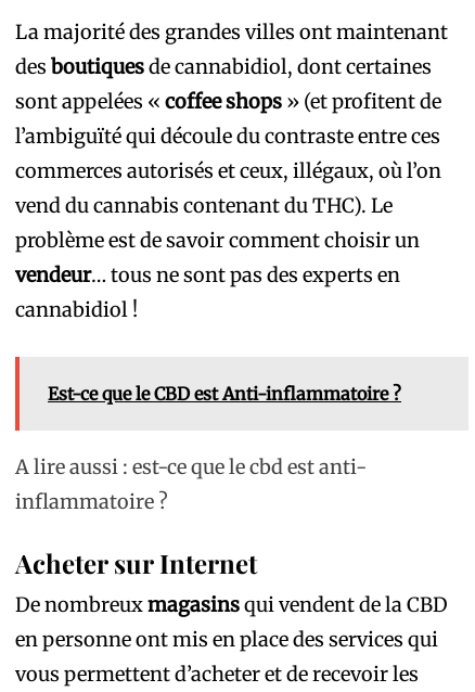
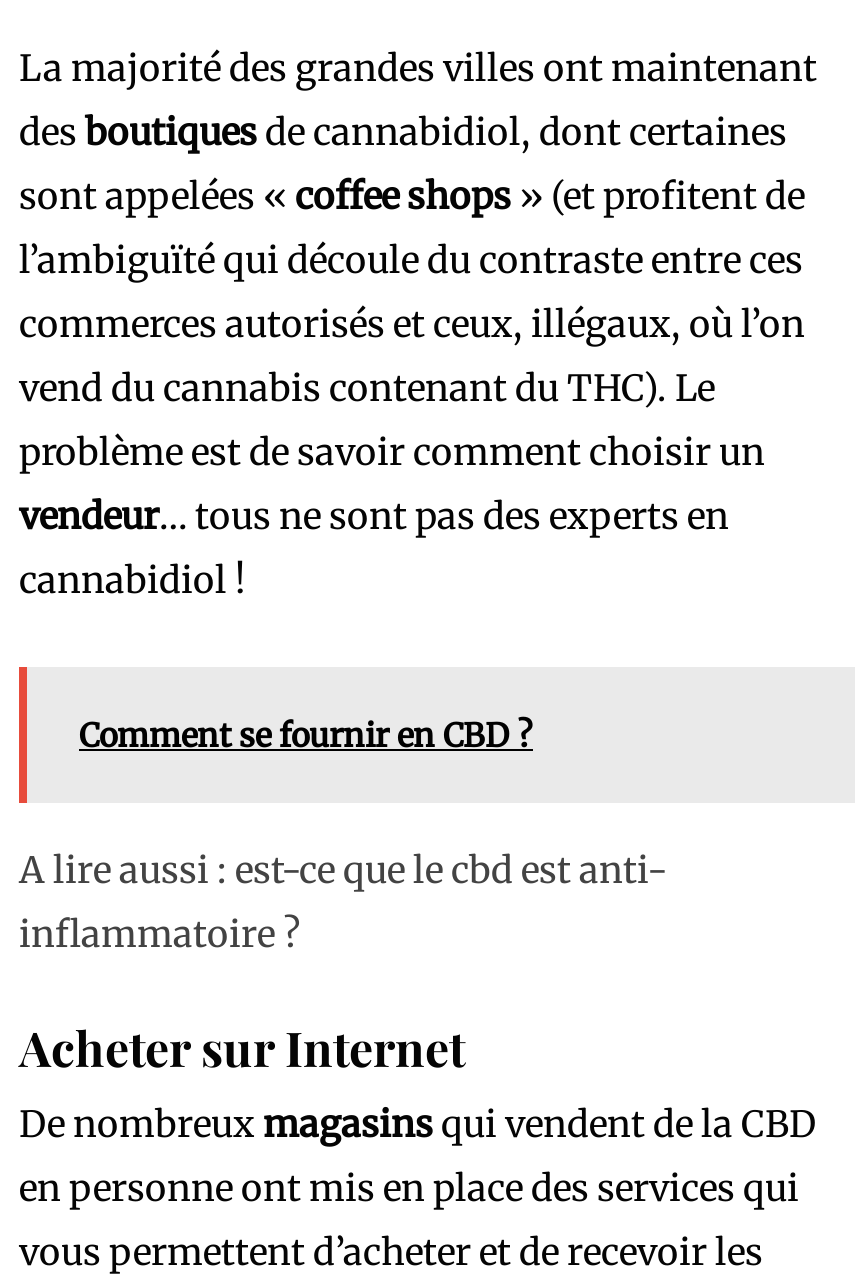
[48,383,401,405] Est-ce que le CBD est Anti-inflammatoire ? -> [79,715,533,755] Comment se fournir en CBD ?

